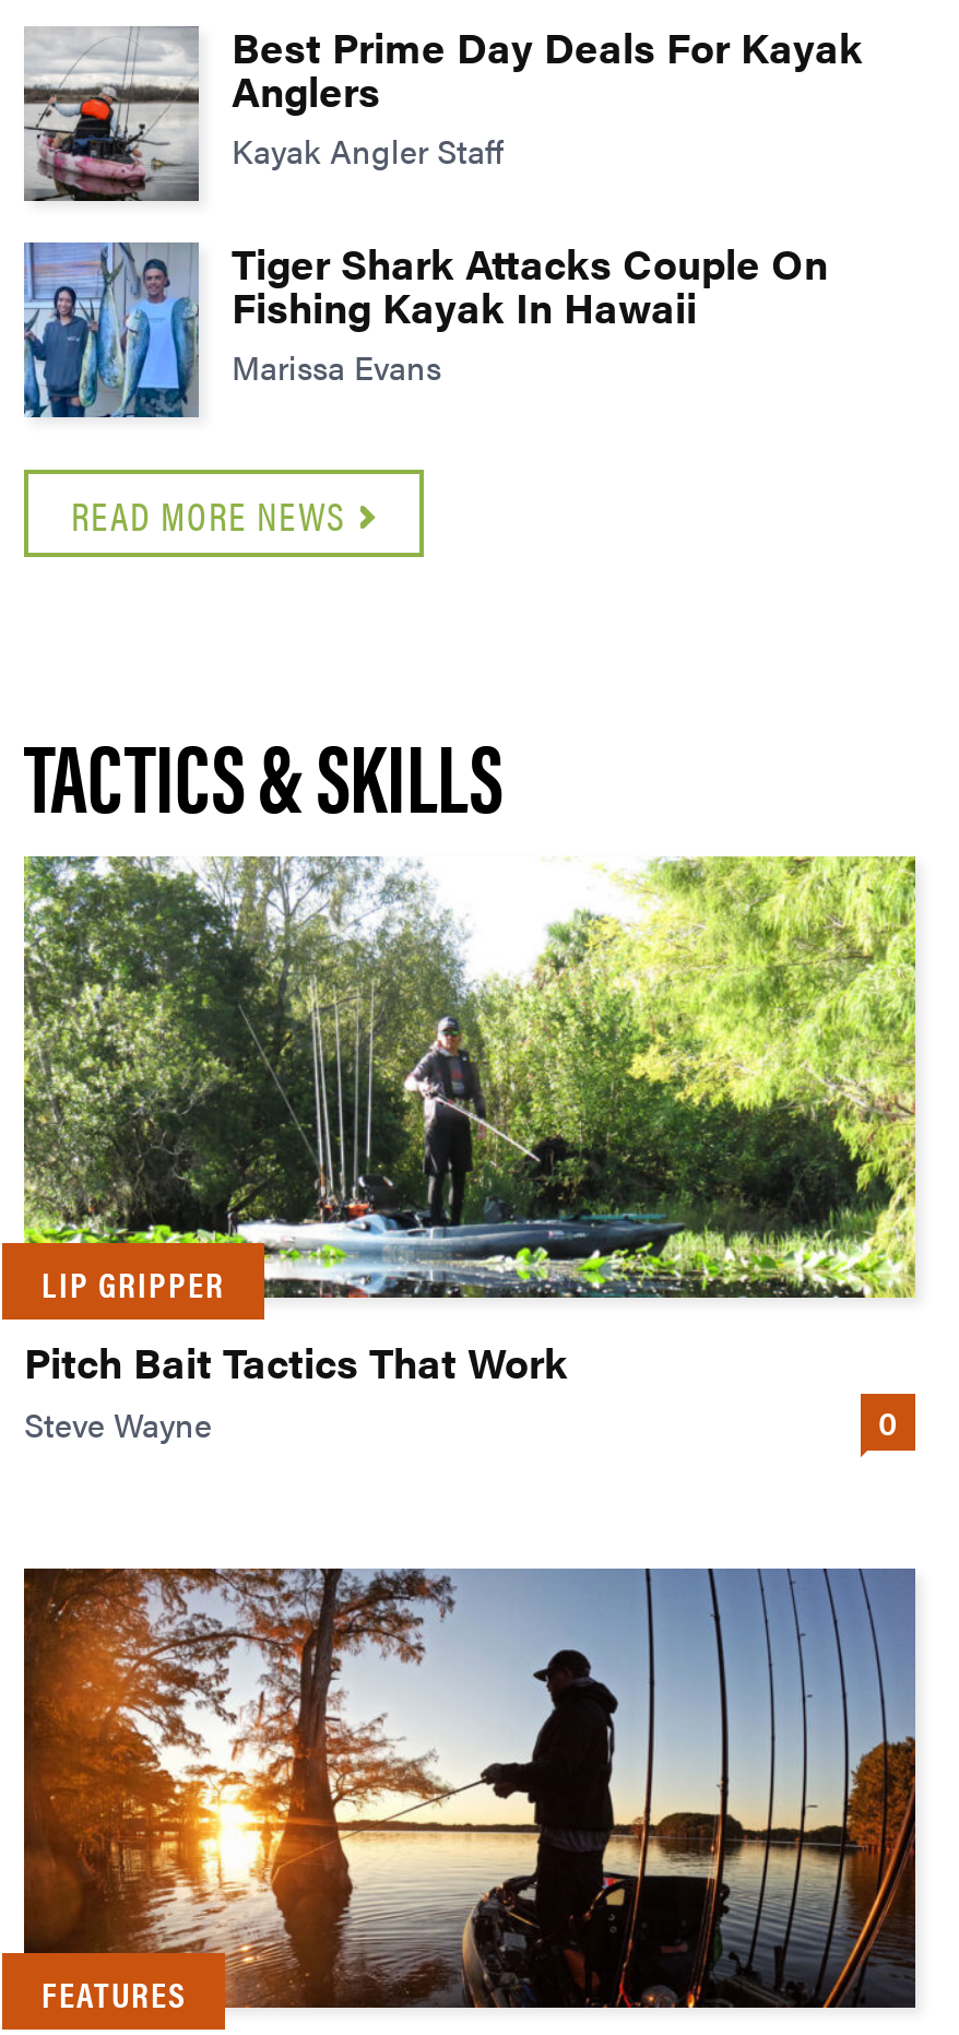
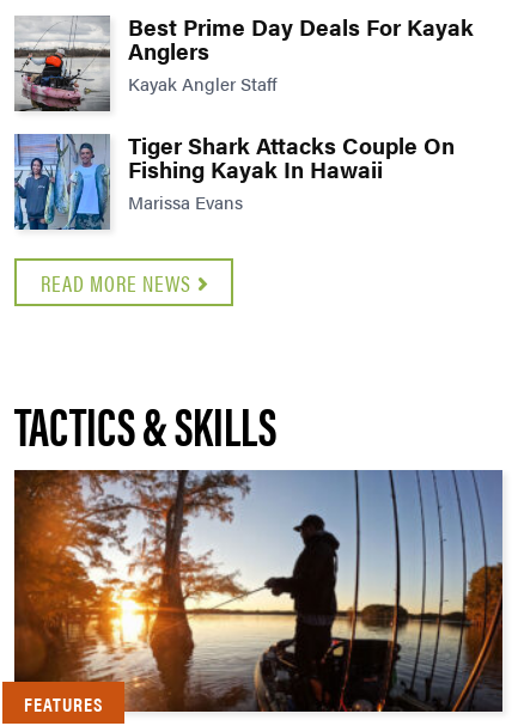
[22,854,917,1446] [image] | LIP GRIPPER | Pitch Bait Tactics That Work | Steve Wayne | 0 -> none

